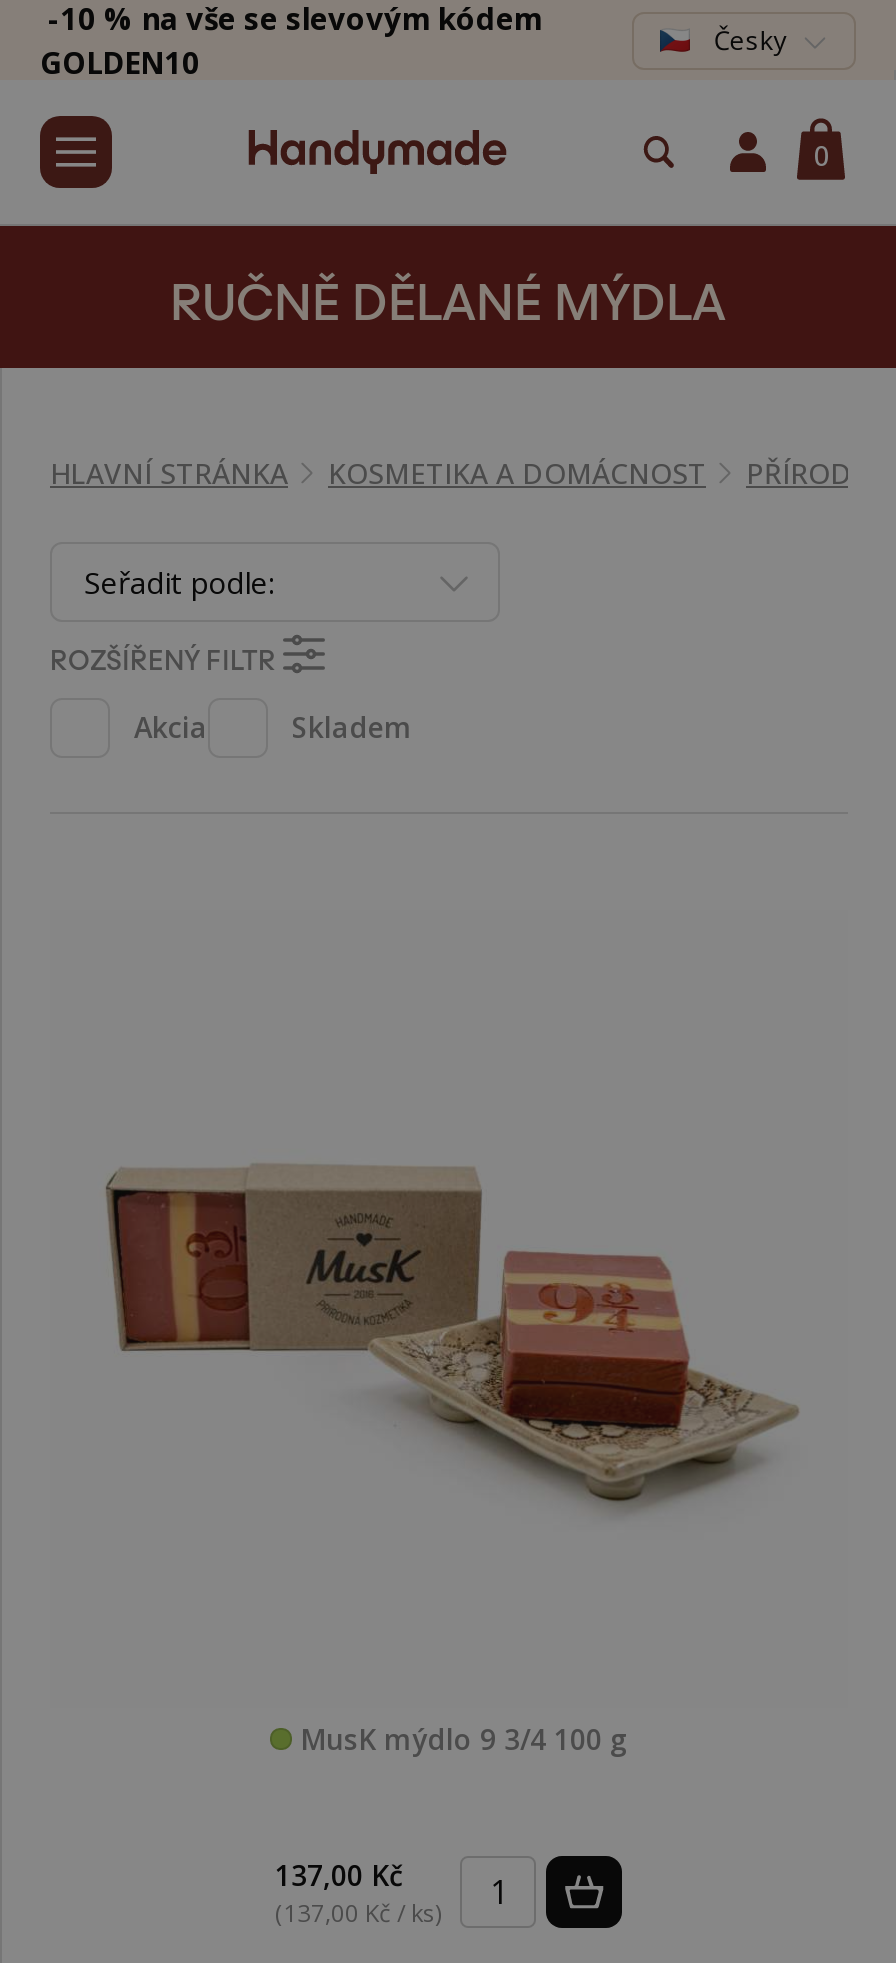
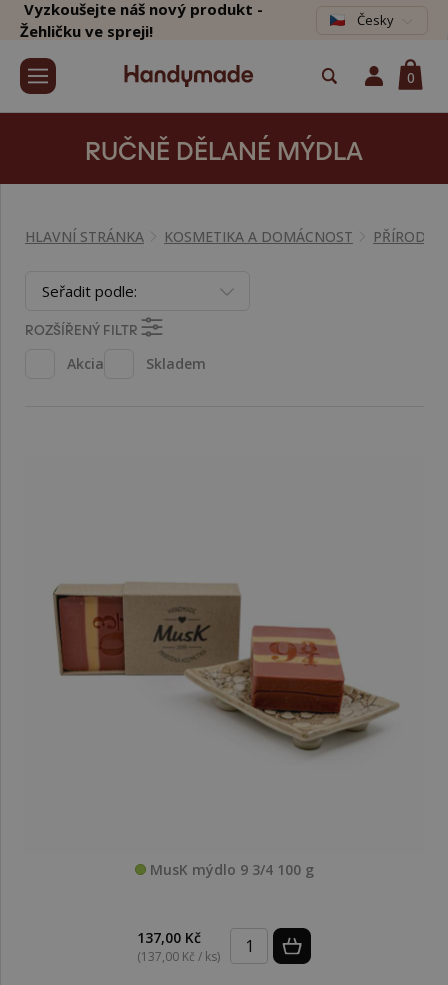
[40,0,542,82] -10 % na vše se slevovým kódem | GOLDEN10 -> [20,0,263,41] Vyzkoušejte náš nový produkt - | Žehličku ve spreji!

